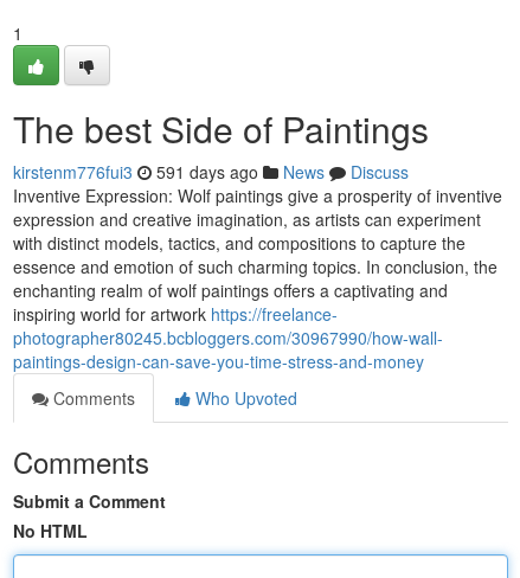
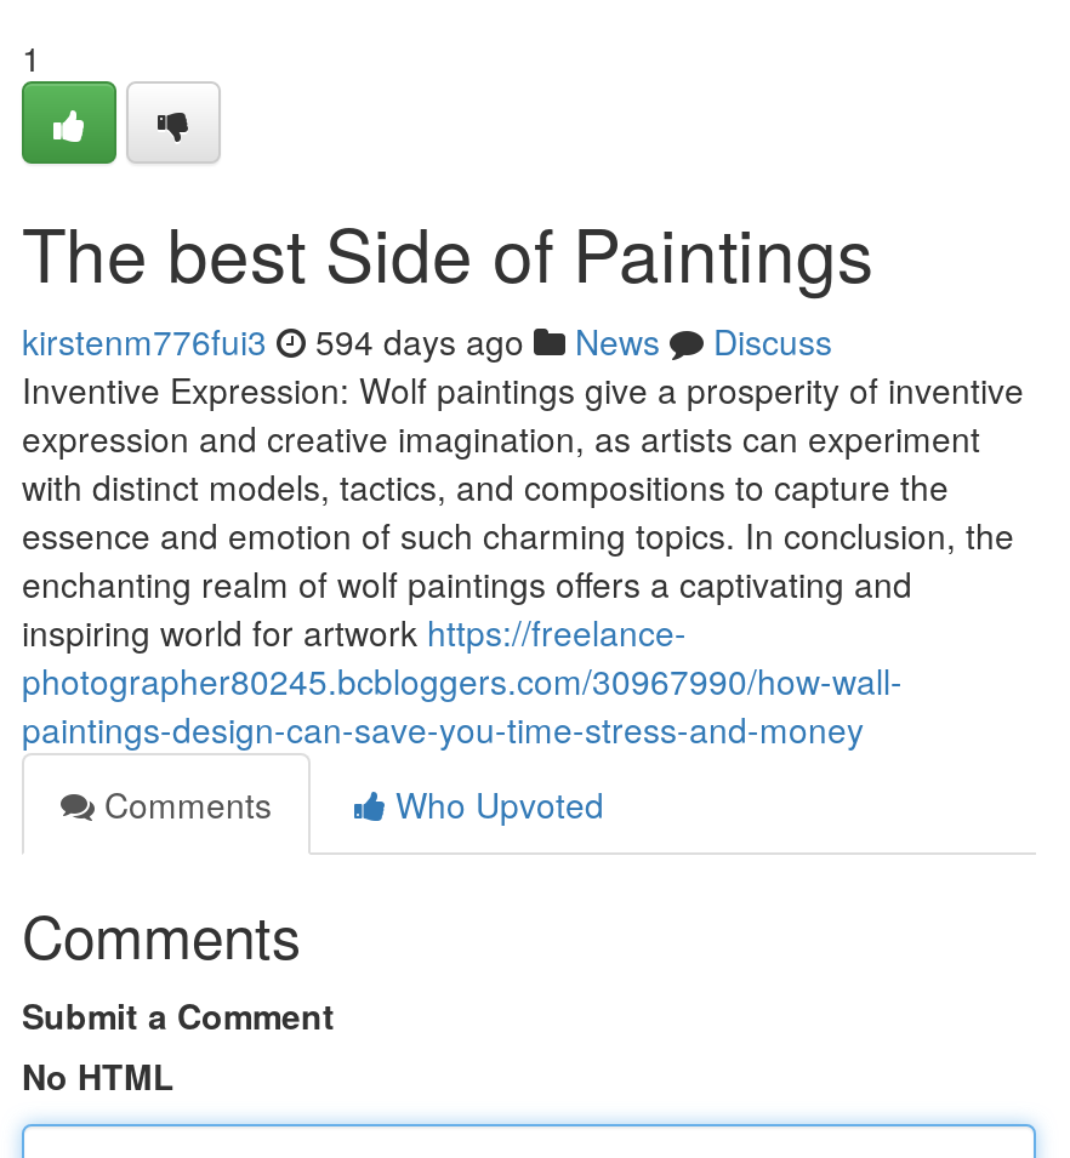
[13,160,409,184] kirstenm776fui3 591 days ago News Discuss -> [22,316,832,365] kirstenm776fui3 594 days ago News Discuss

